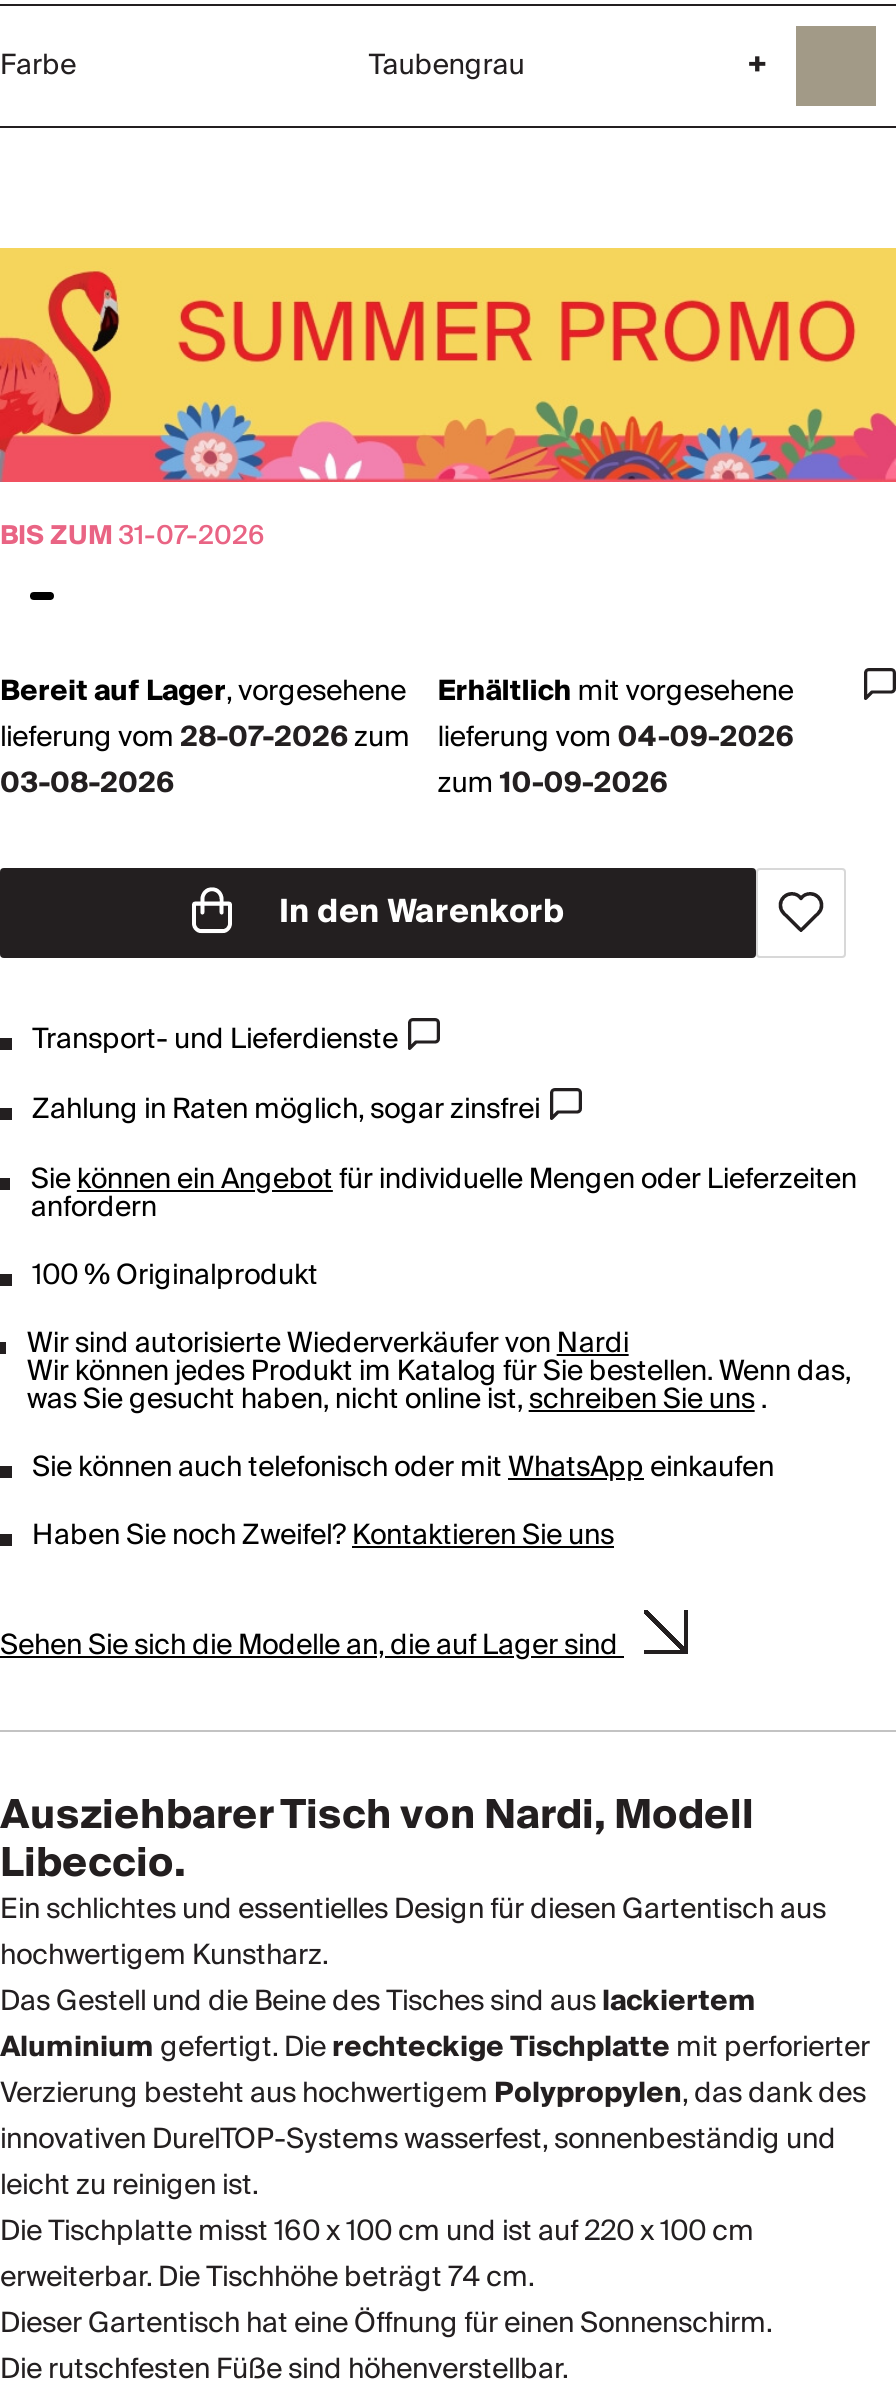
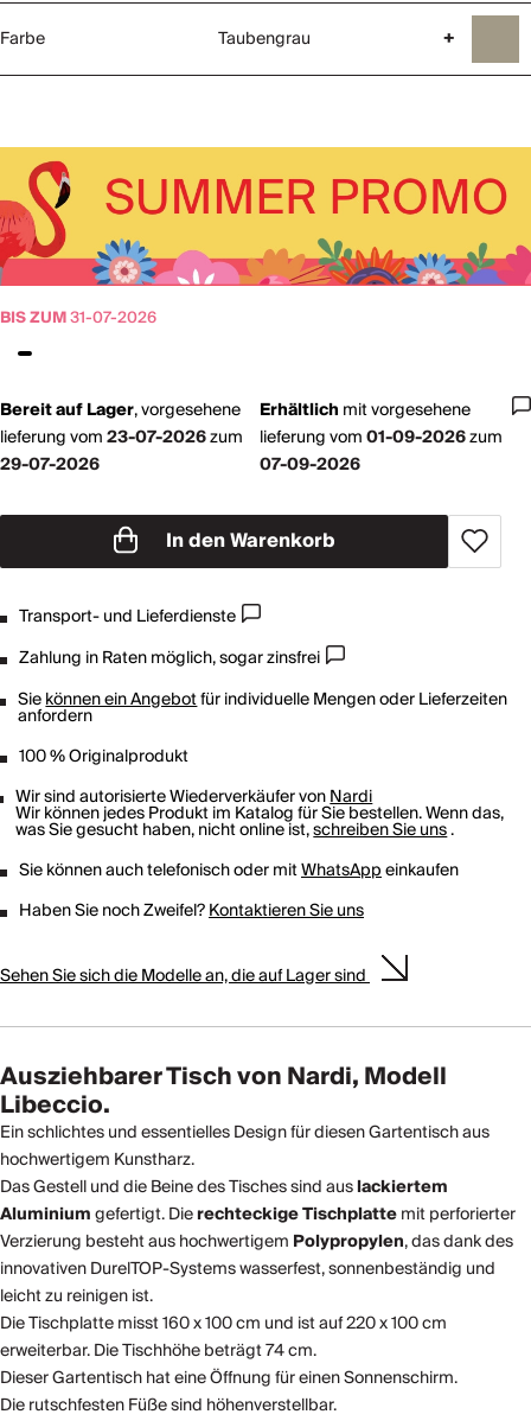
[0,713,410,761] lieferung vom 28-07-2026zum -> [0,423,243,452] lieferung vom 23-07-2026zum
[437,713,793,807] lieferung vom 04-09-2026 | zum 10-09-2026 -> [259,423,502,479] lieferung vom 01-09-2026zum | 07-09-2026
[0,759,174,807] 03-08-2026 -> [0,450,100,479] 29-07-2026

